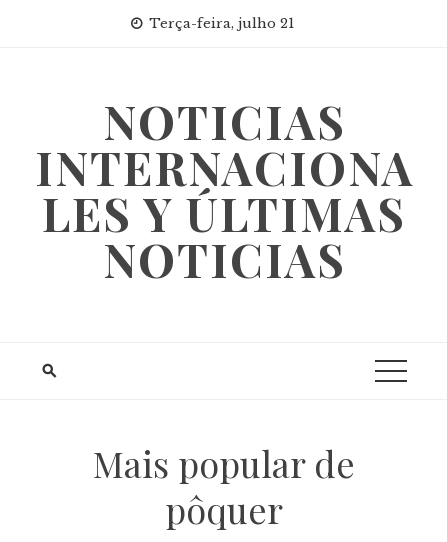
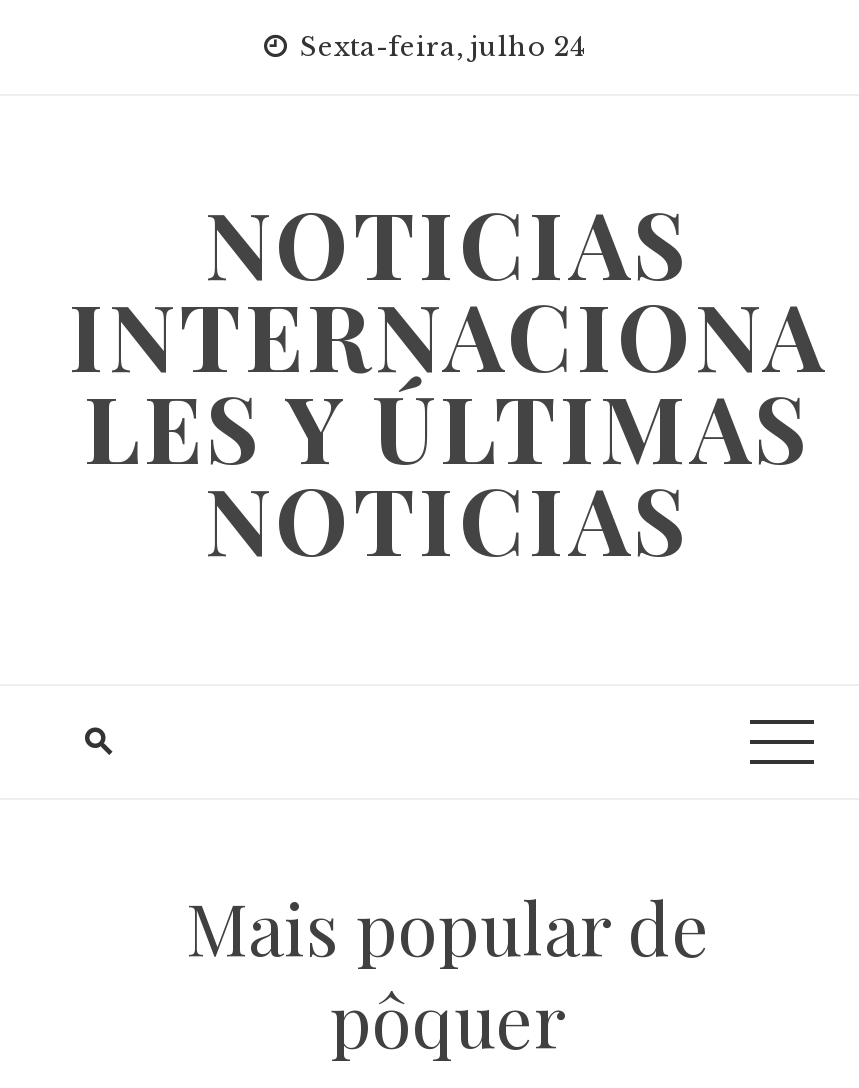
[148,15,293,32] Terça-feira, julho 21 -> [300,30,584,64] Sexta-feira, julho 24

